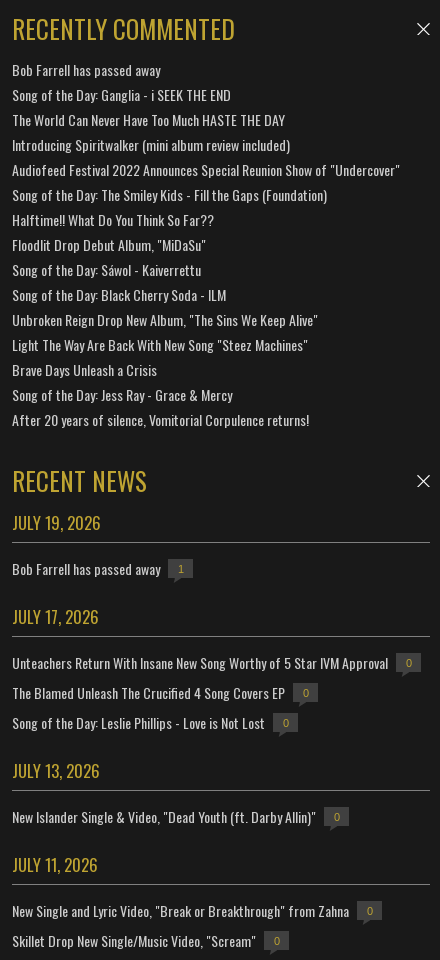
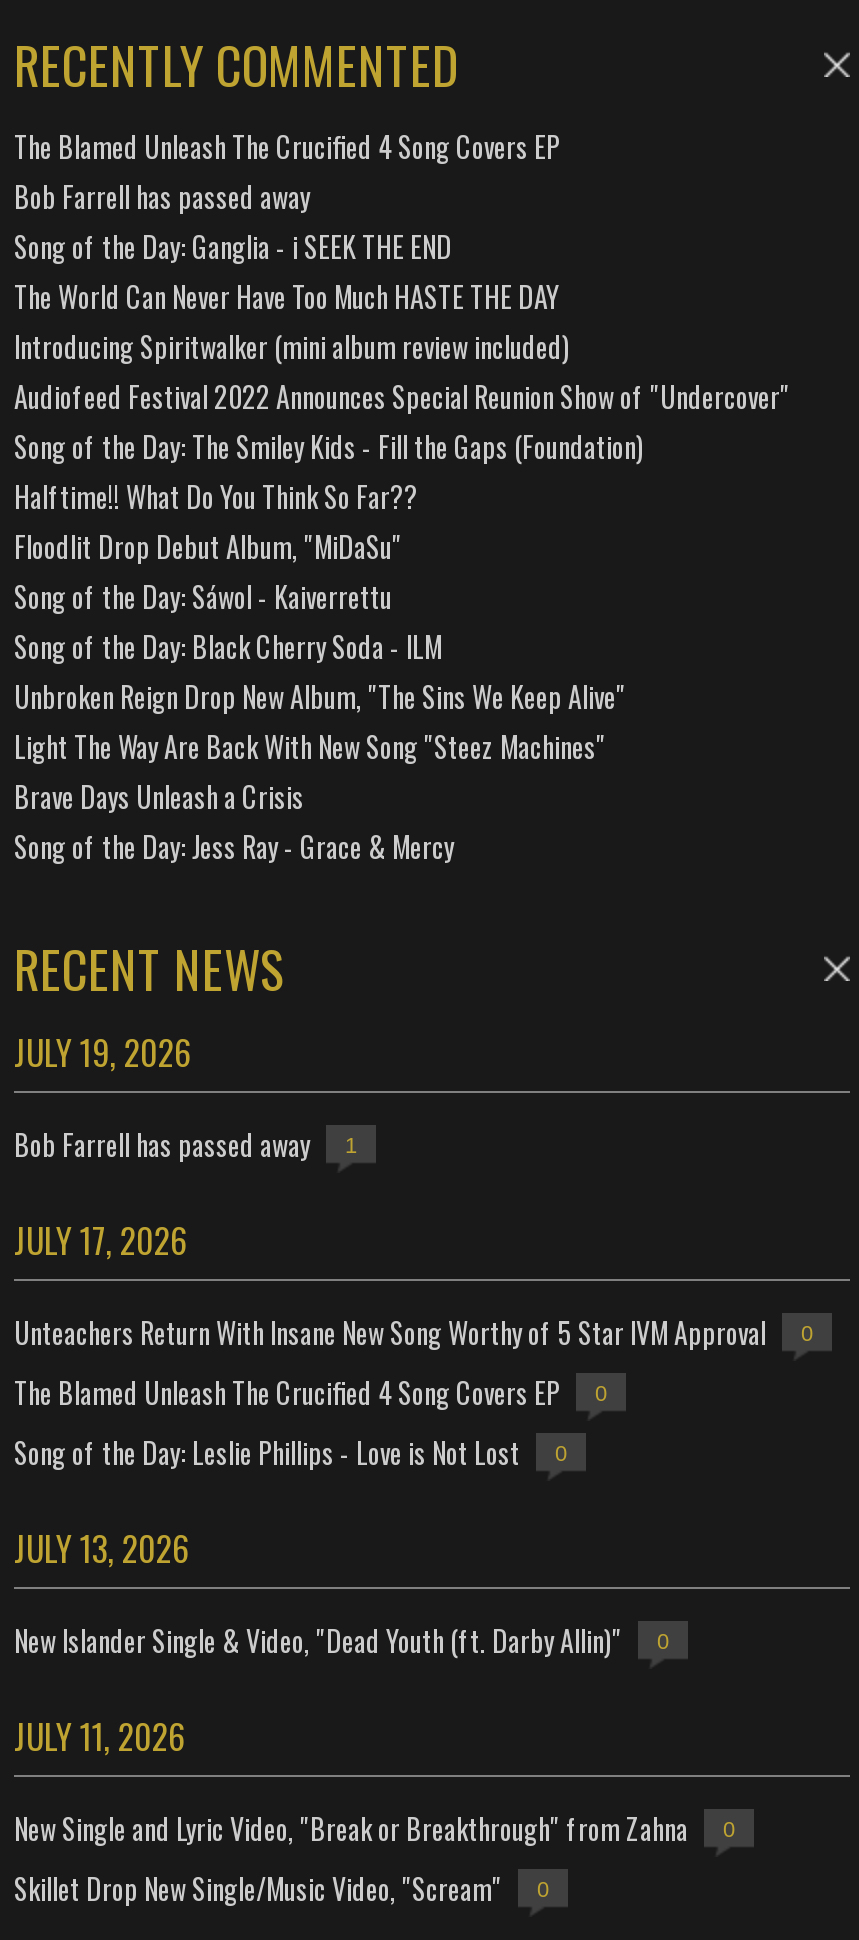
none -> [14,125,560,167] The Blamed Unleash The Crucified 4 Song Covers EP
moved [12,59,400,405] -> [14,175,790,867]: Bob Farrell has passed away | Song of the Day: Ganglia - i SEEK THE END | The World Can Never Have Too Much HASTE THE DAY | ... | Brave Days Unleash a Crisis | Song of the Day: Jess Ray - Grace & Mercy
[12,409,309,430] After 20 years of silence, Vomitorial Corpulence returns! -> none

